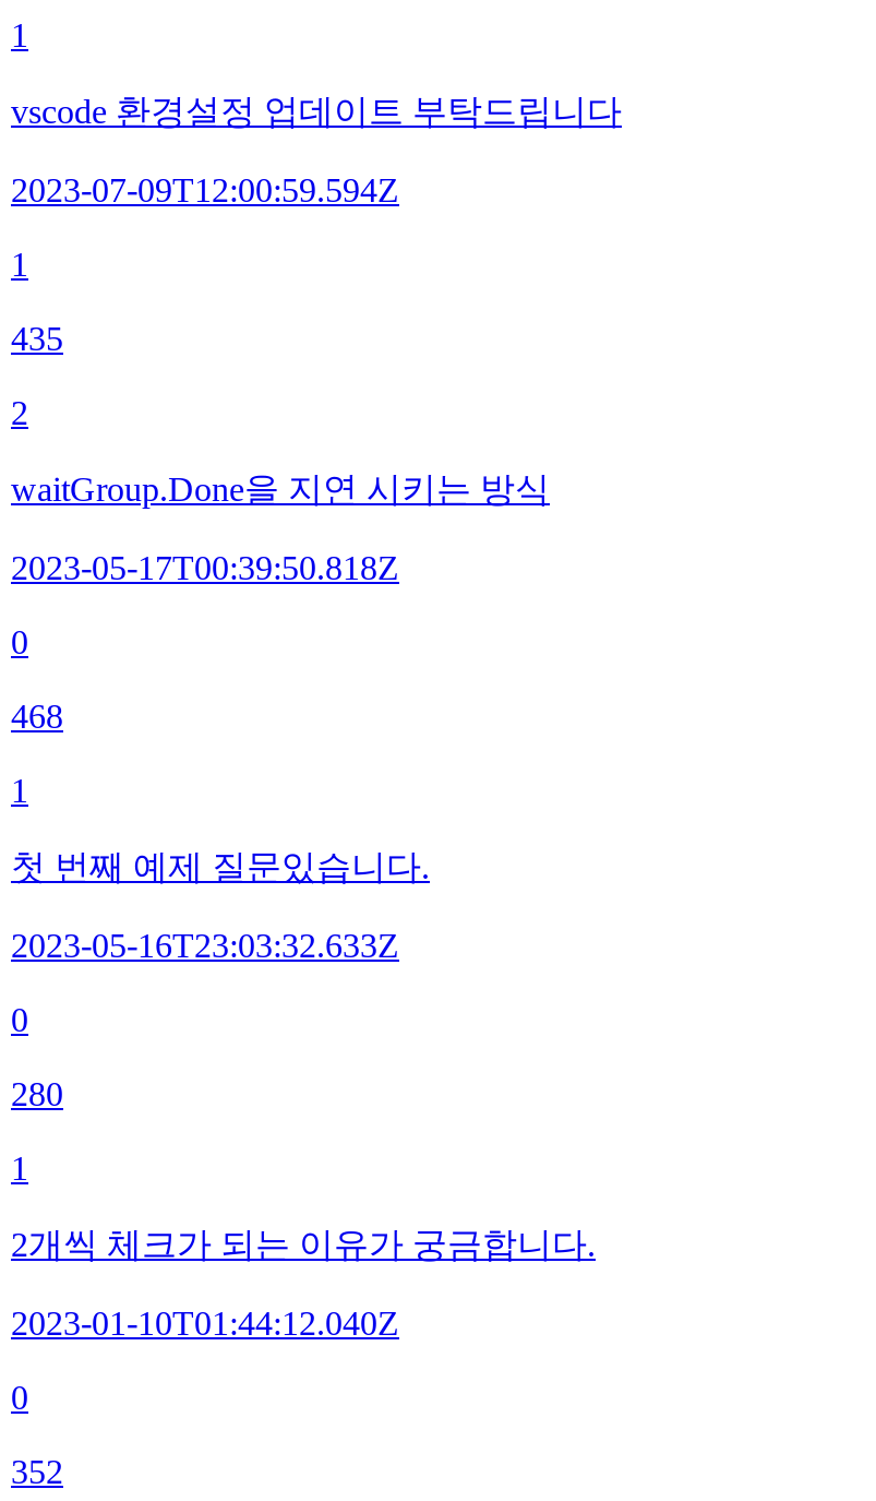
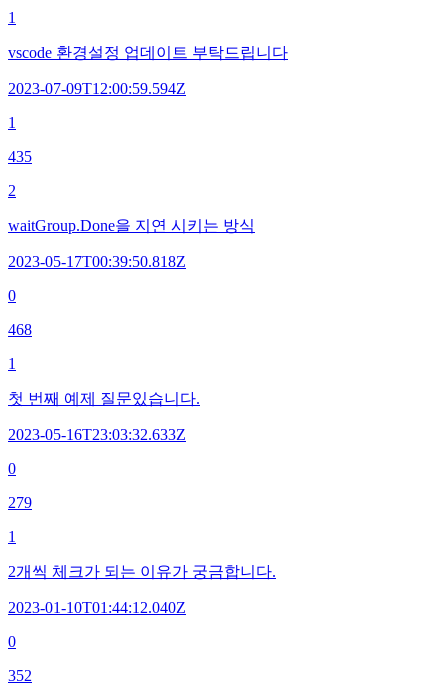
[11,1075,63,1112] 280 -> [8,494,32,511] 279

